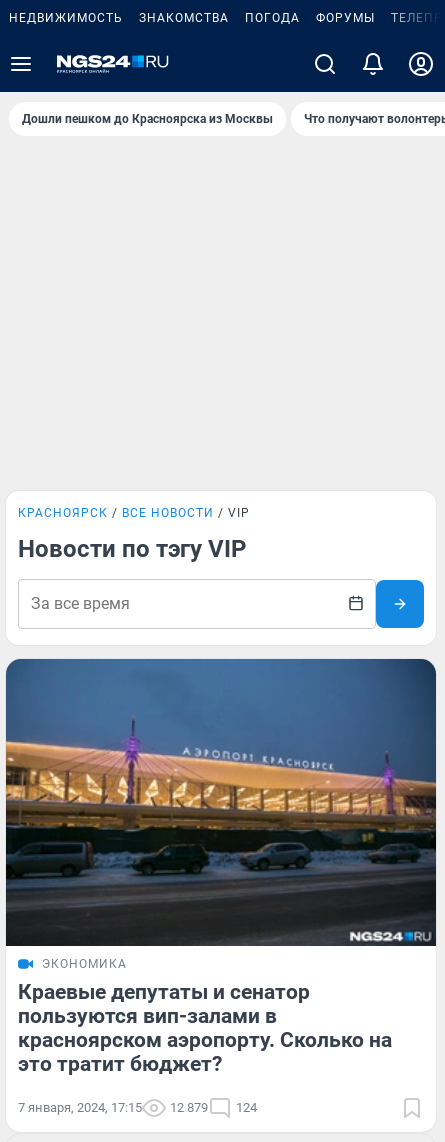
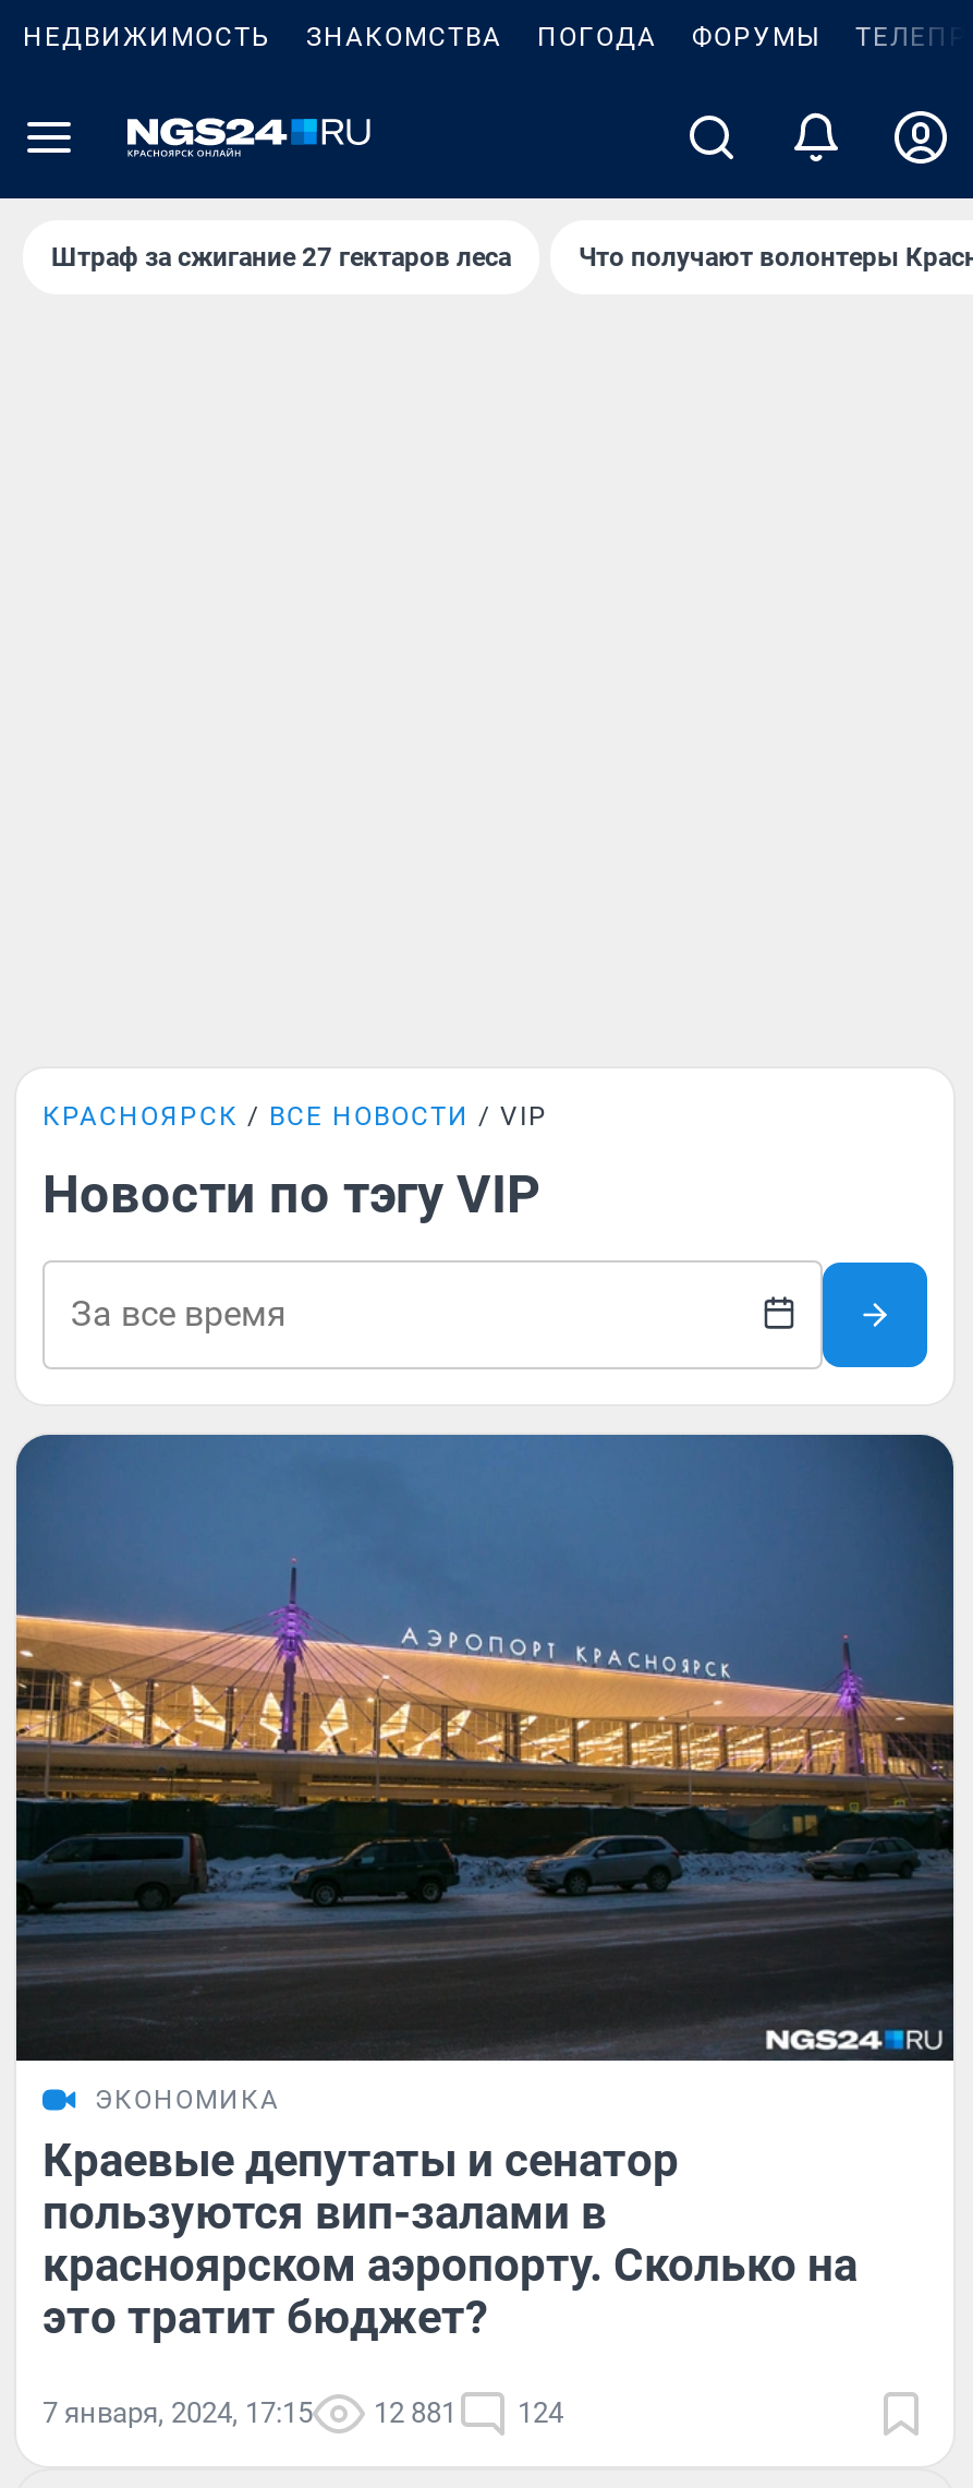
[22,112,273,126] Дошли пешком до Крaсноярскa из Москвы -> [51,242,511,273] Штраф за сжигание 27 гектаров леса
[18,1100,257,1115] 7 января, 2024, 17:15 12 879 124 -> [42,2396,563,2428] 7 января, 2024, 17:15 12 881 124

